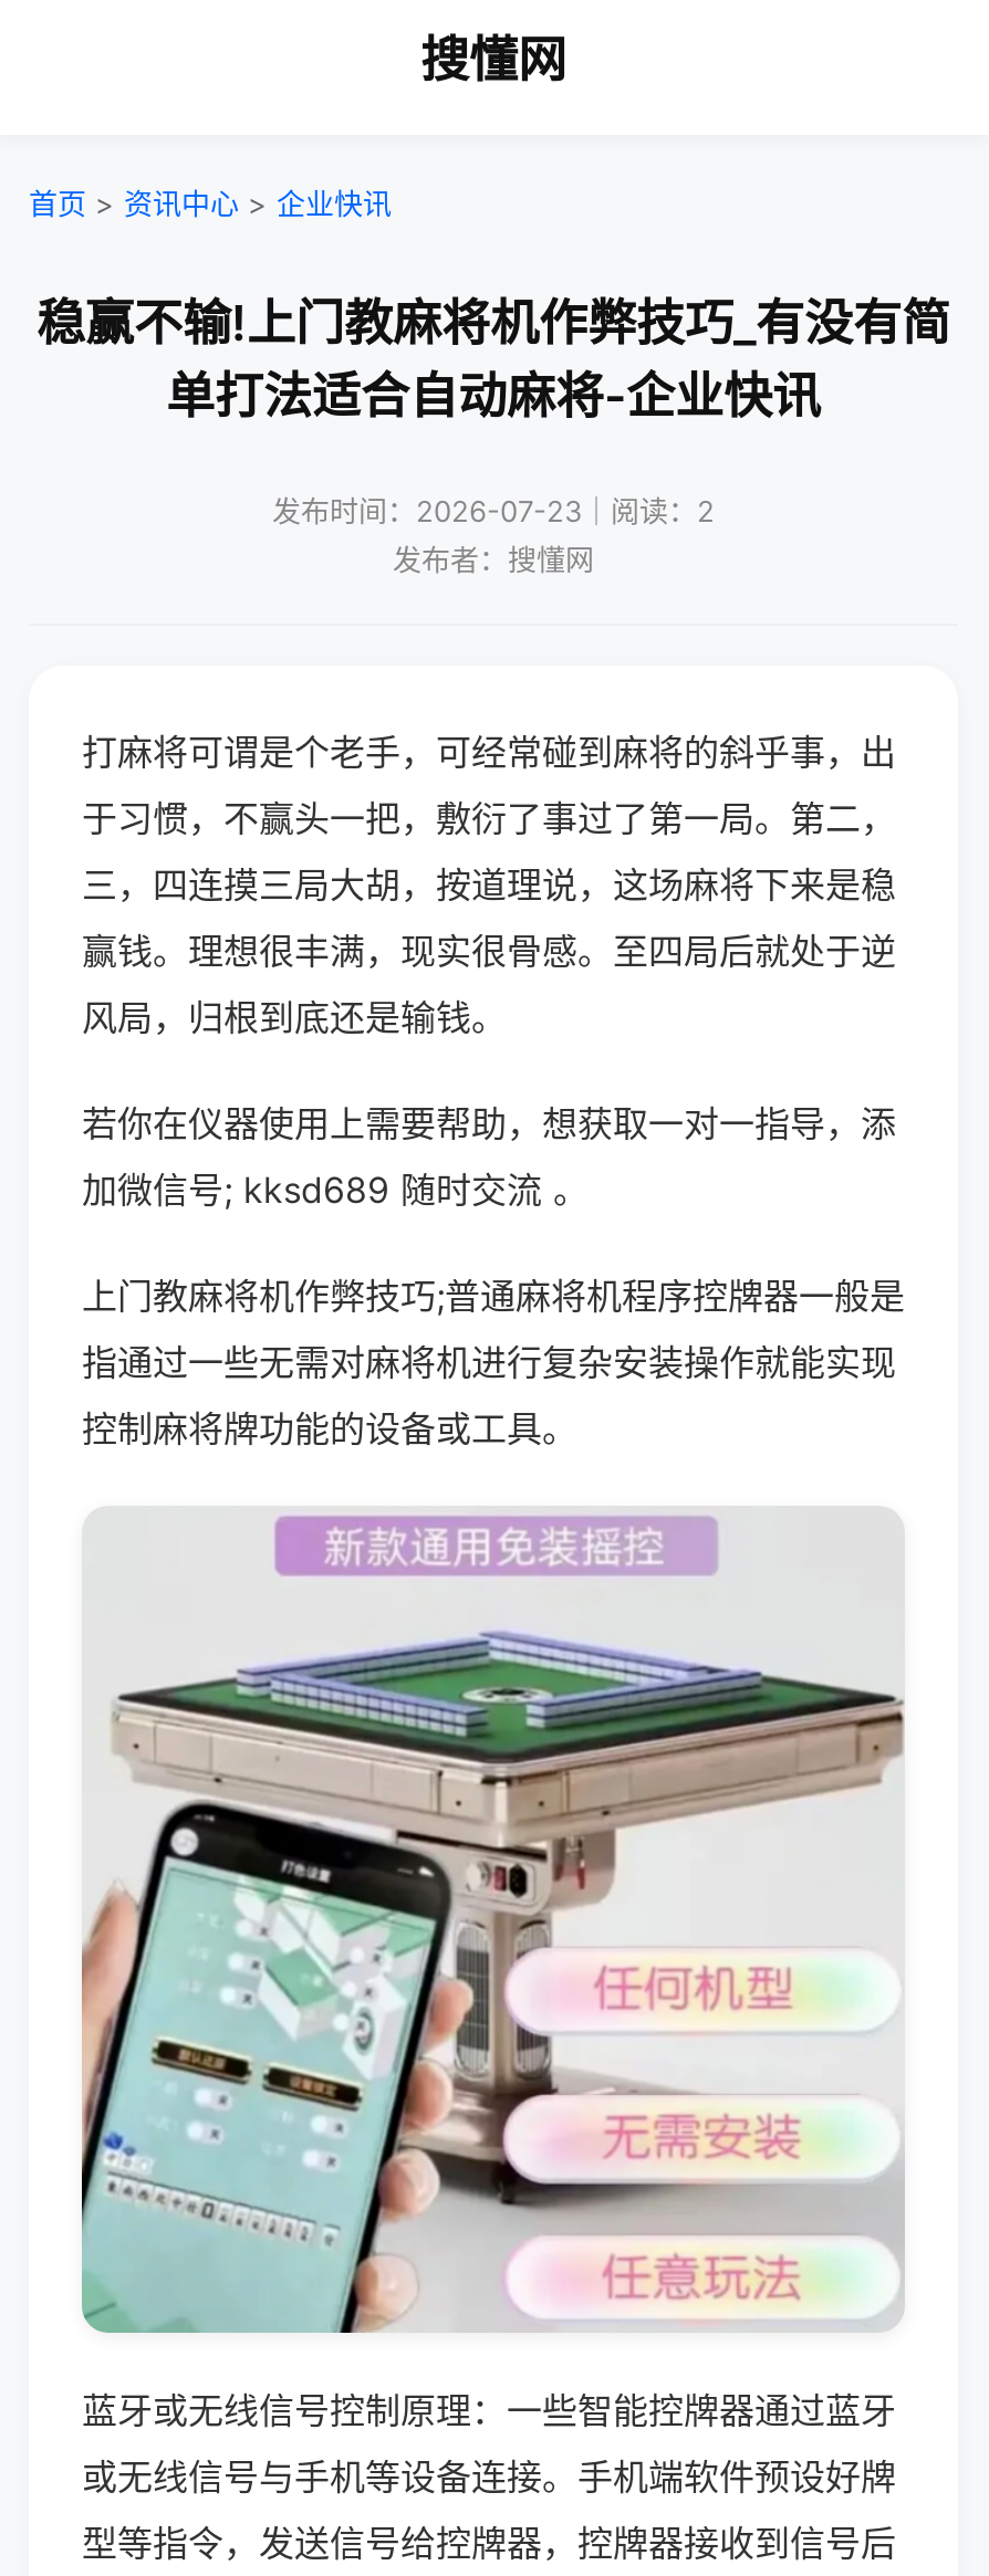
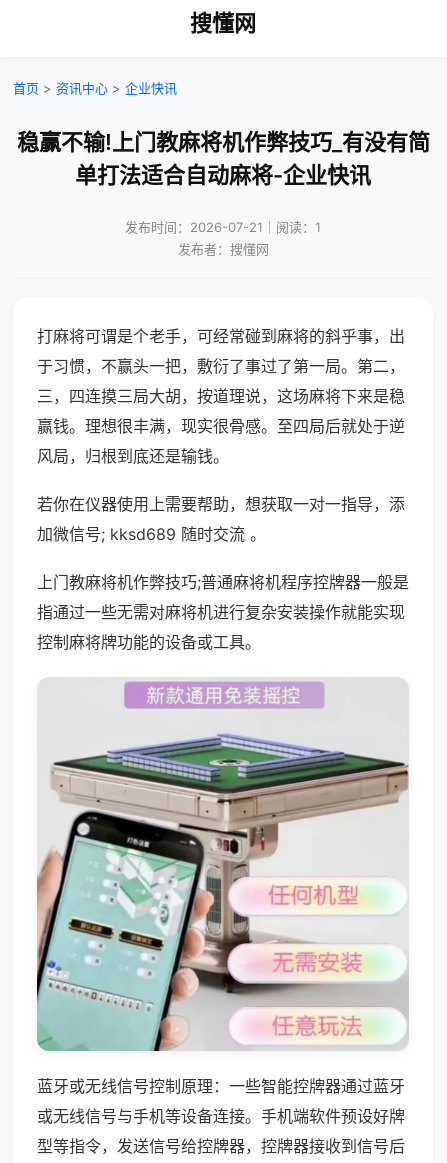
[272,493,715,528] 发布时间：2026-07-23｜阅读：2 -> [125,219,321,235] 发布时间：2026-07-21｜阅读：1

